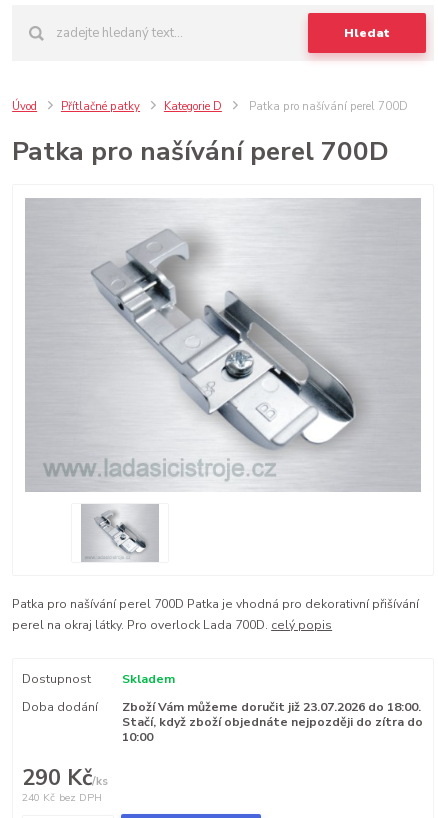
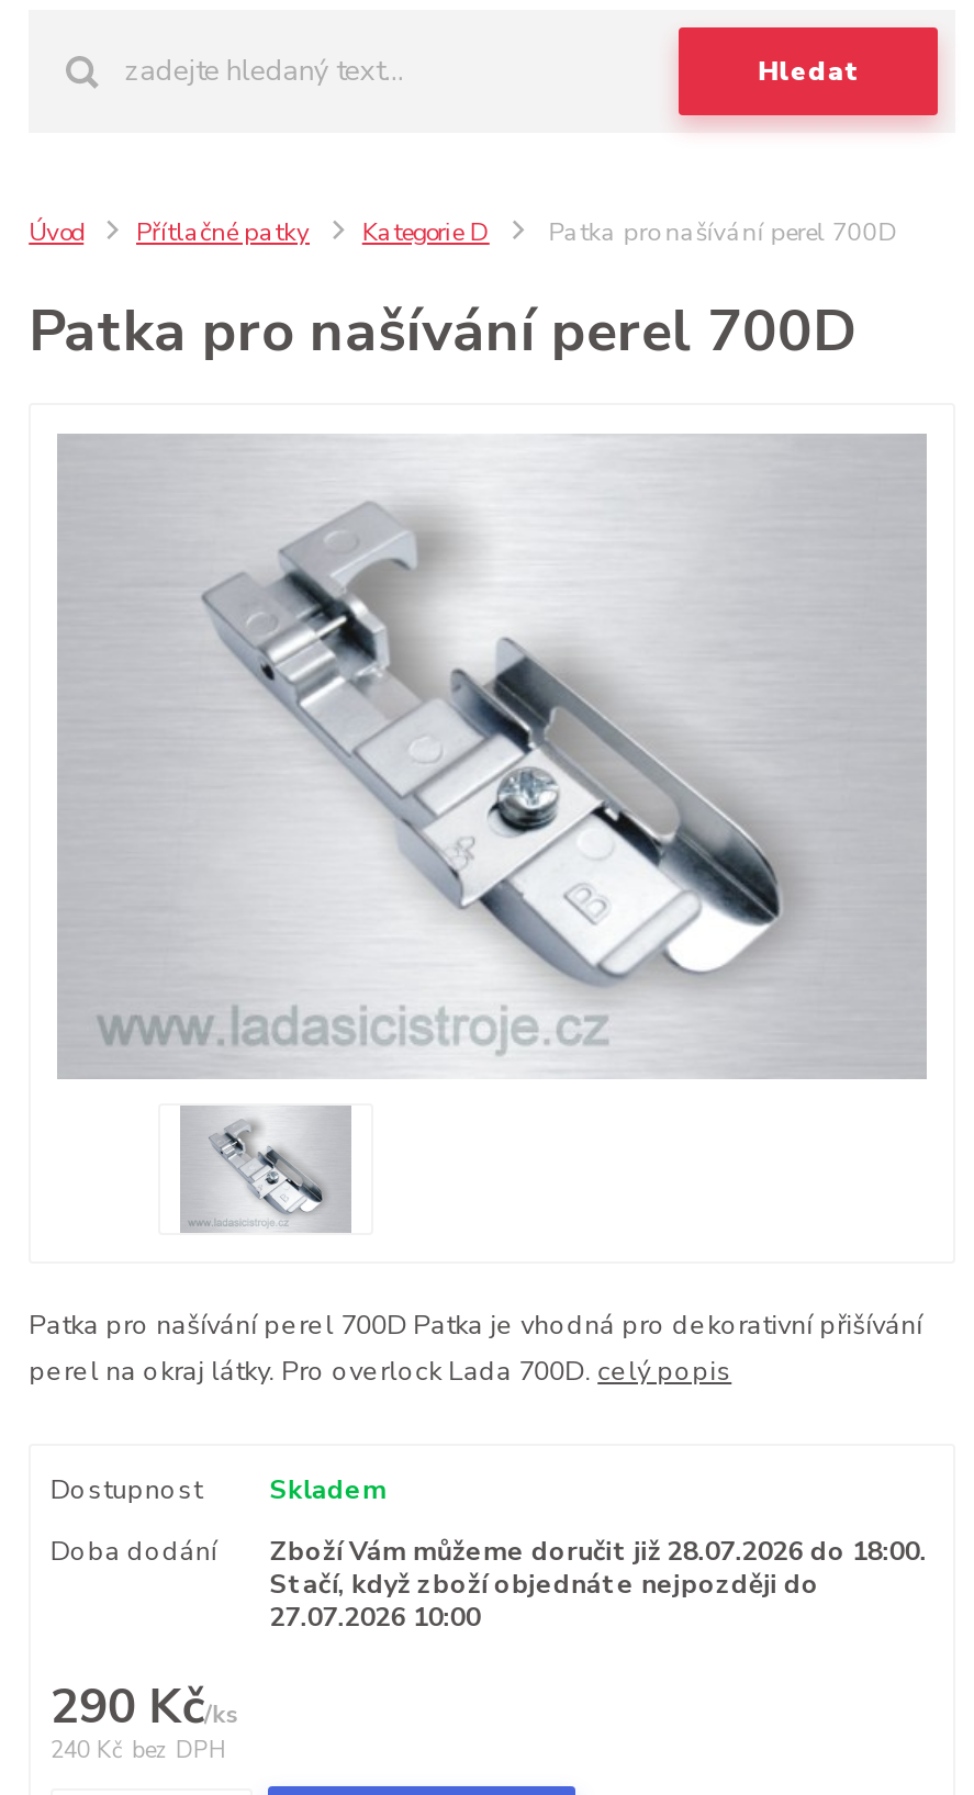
[122,699,423,745] Zboží Vám můžeme doručit již 23.07.2026 do 18:00. | Stačí, když zboží objednáte nejpozději do zítra do | 10:00 -> [270,1533,927,1634] Zboží Vám můžeme doručit již 28.07.2026 do 18:00. | Stačí, když zboží objednáte nejpozději do | 27.07.2026 10:00

